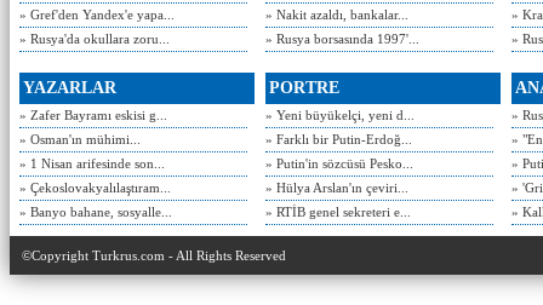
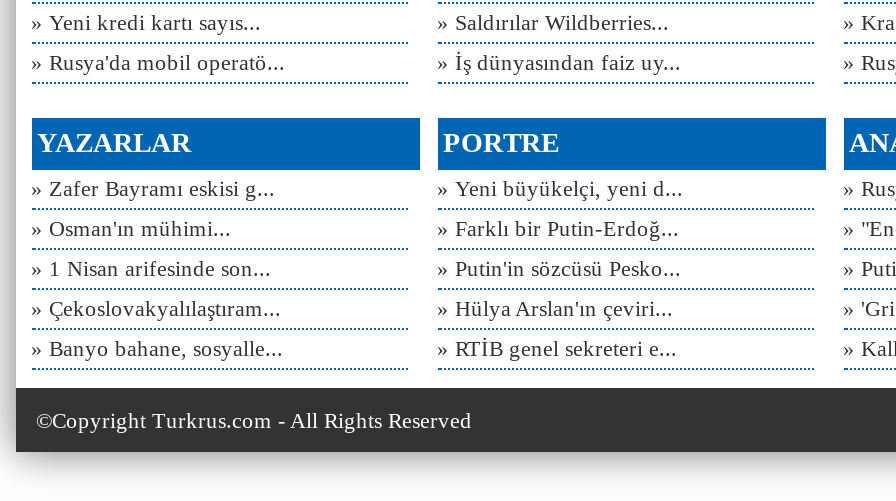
[19,8,174,22] » Gref'den Yandex'e yapa... -> [31,11,261,35] » Yeni kredi kartı sayıs...
[265,8,408,22] » Nakit azaldı, bankalar... -> [437,11,669,35] » Saldırılar Wildberries...
[19,32,169,46] » Rusya'da okullara zoru... -> [31,51,285,75] » Rusya'da mobil operatö...
[265,32,419,46] » Rusya borsasında 1997'... -> [437,51,681,75] » İş dünyasından faiz uy...

